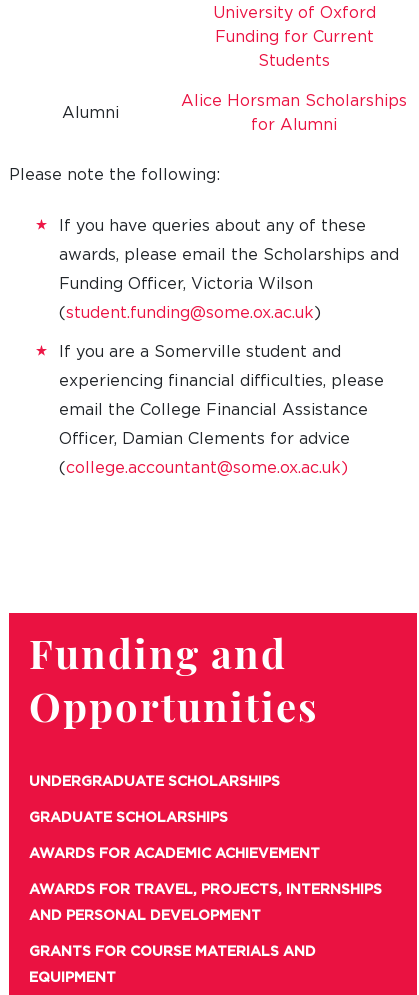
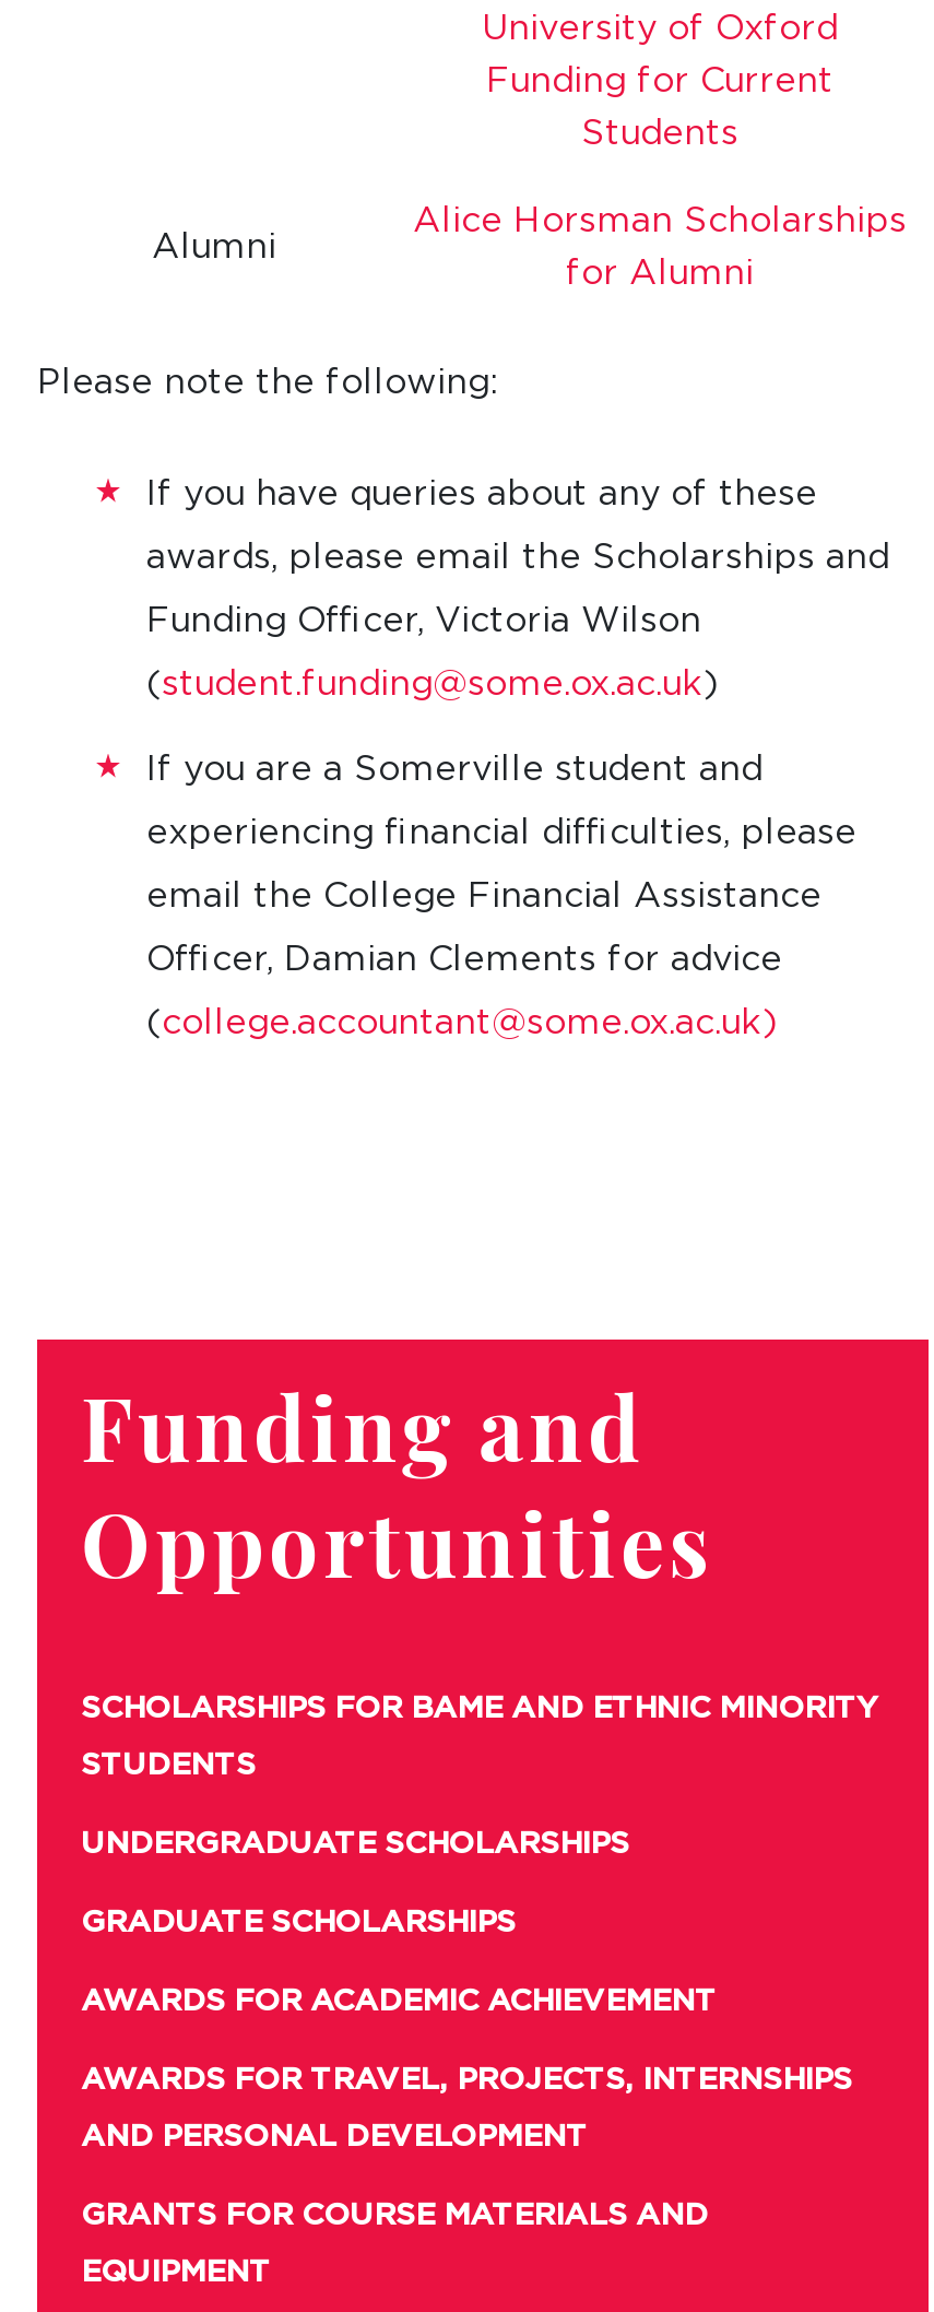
none -> [81,1694,878,1781] SCHOLARSHIPS FOR BAME AND ETHNIC MINORITY | STUDENTS

